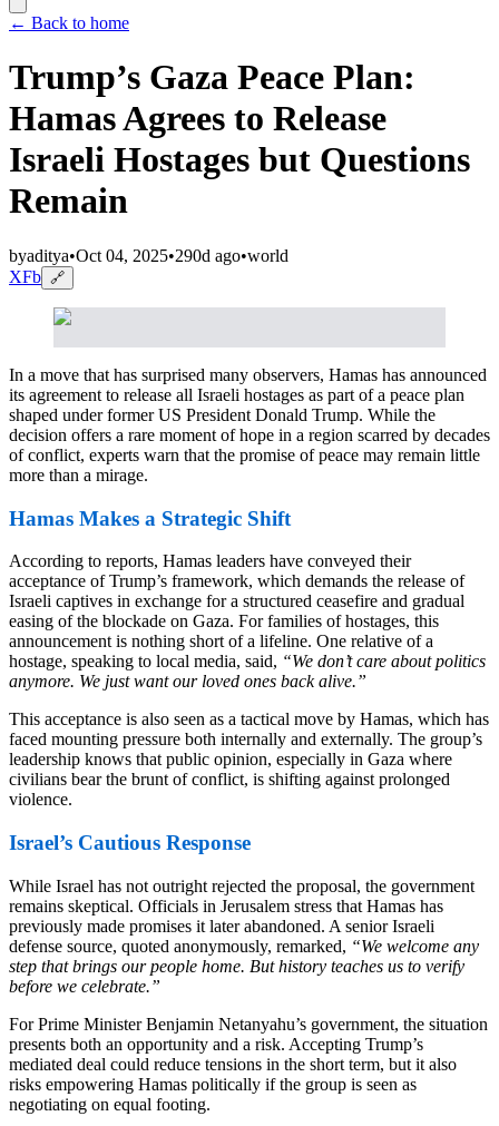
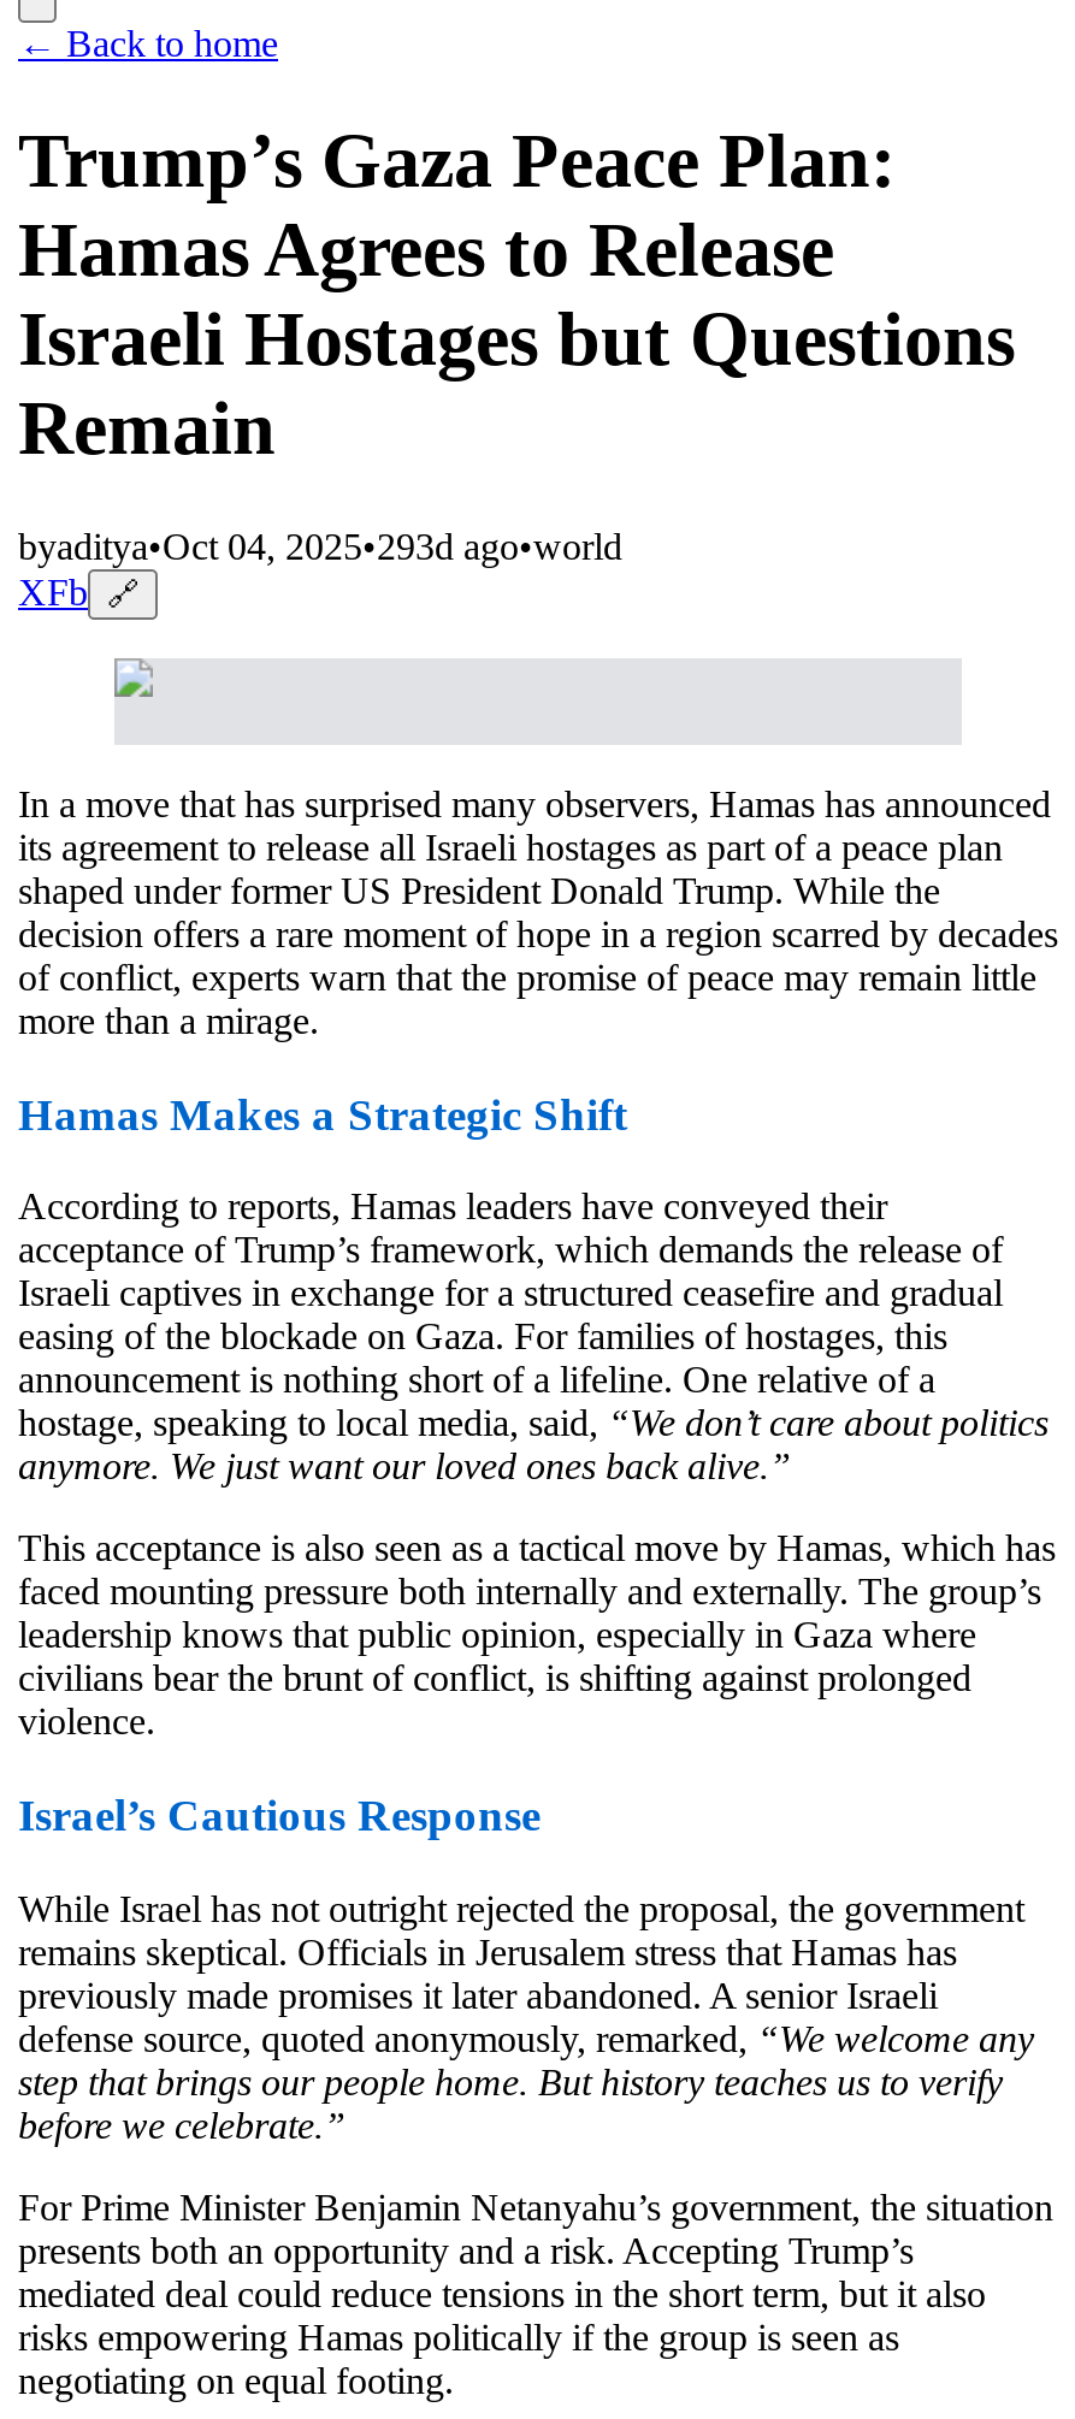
[9,246,288,265] byaditya•Oct 04, 2025•290d ago•world -> [18,526,622,567] byaditya•Oct 04, 2025•293d ago•world

